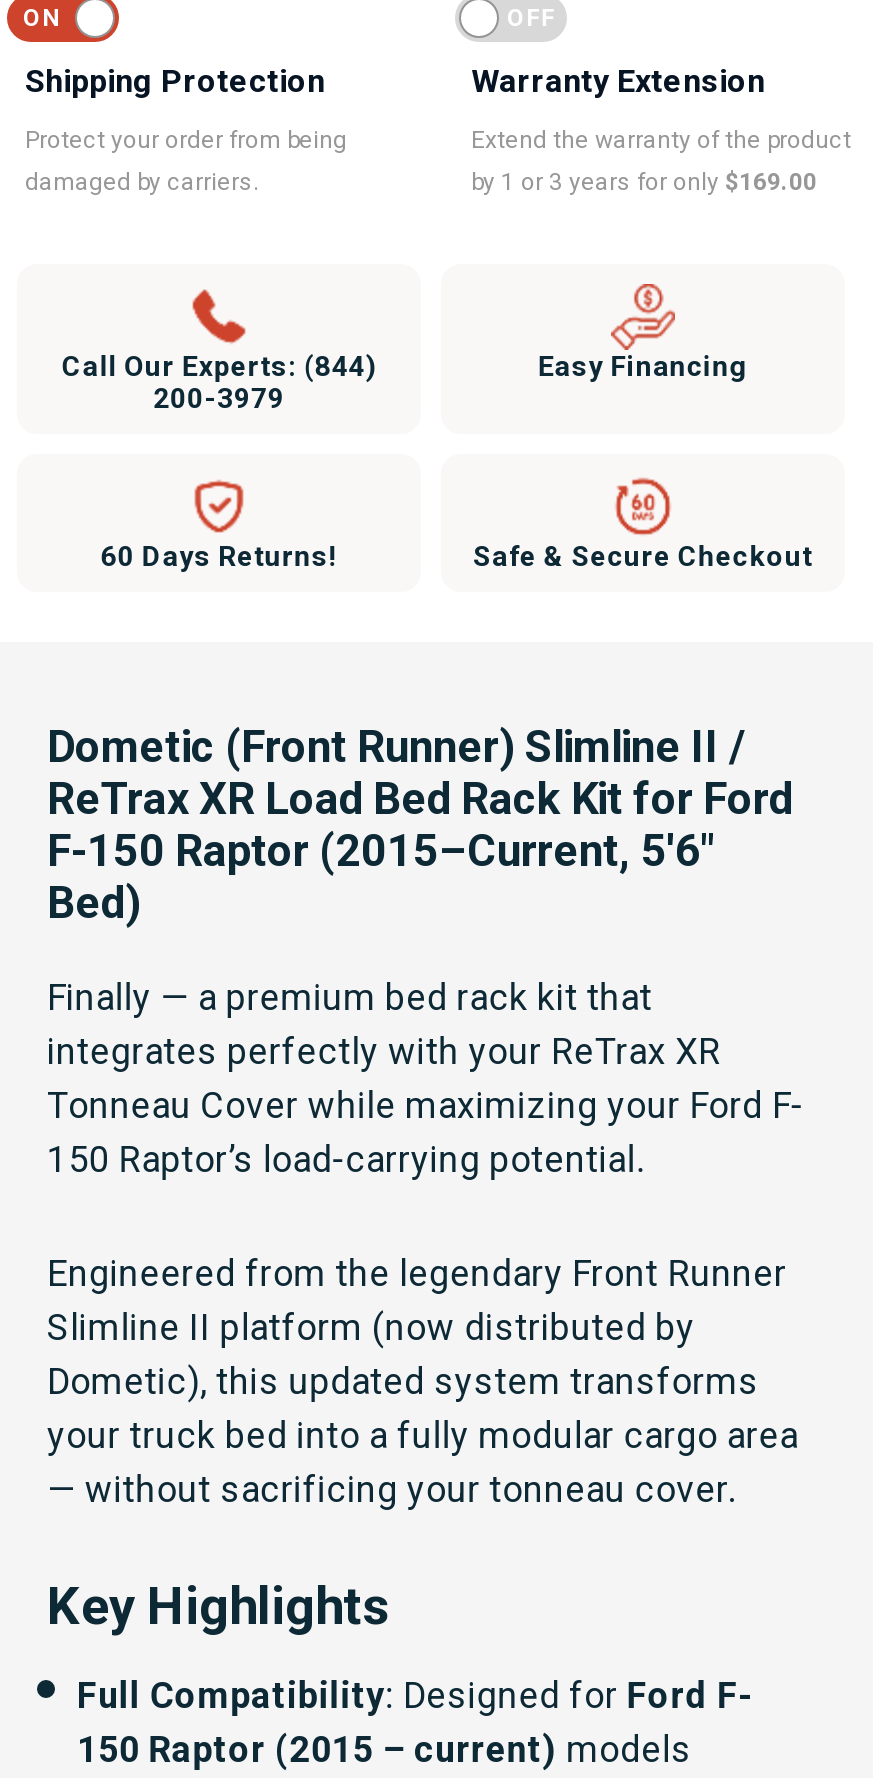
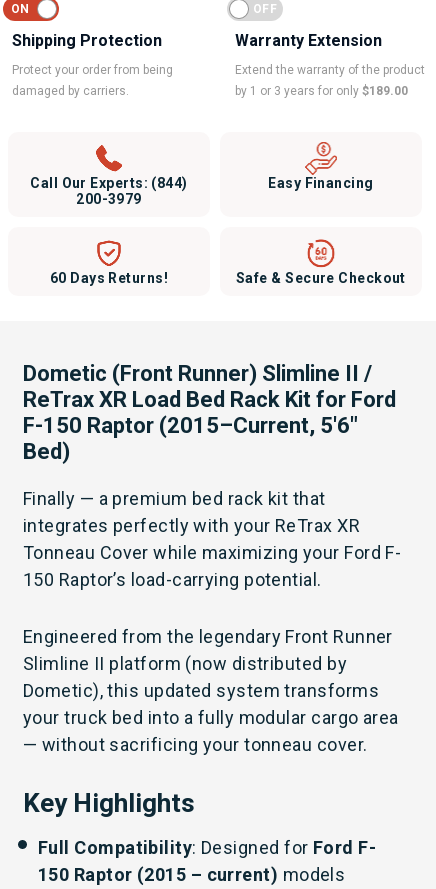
[471,169,817,197] by 1 or 3 years for only $169.00 -> [235,84,408,98] by 1 or 3 years for only $189.00

